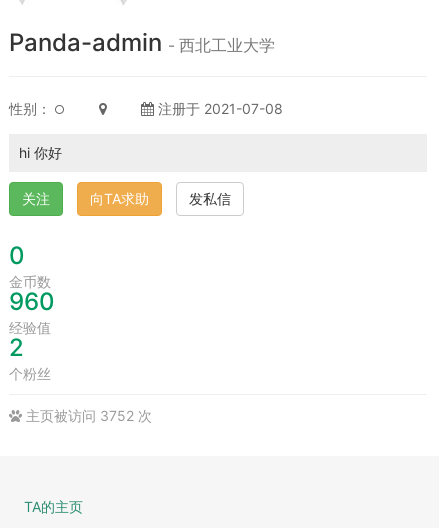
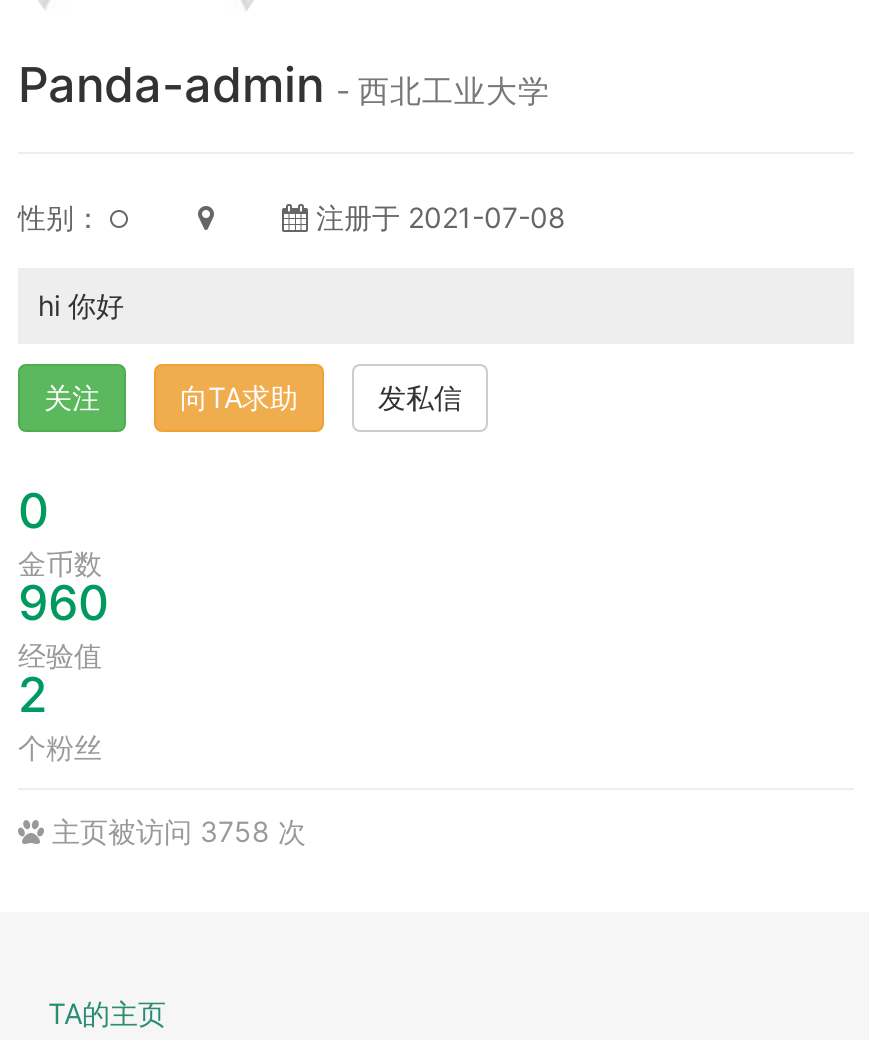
[22,407,152,424] 主页被访问 3752 次 -> [44,814,306,848] 主页被访问 3758 次

